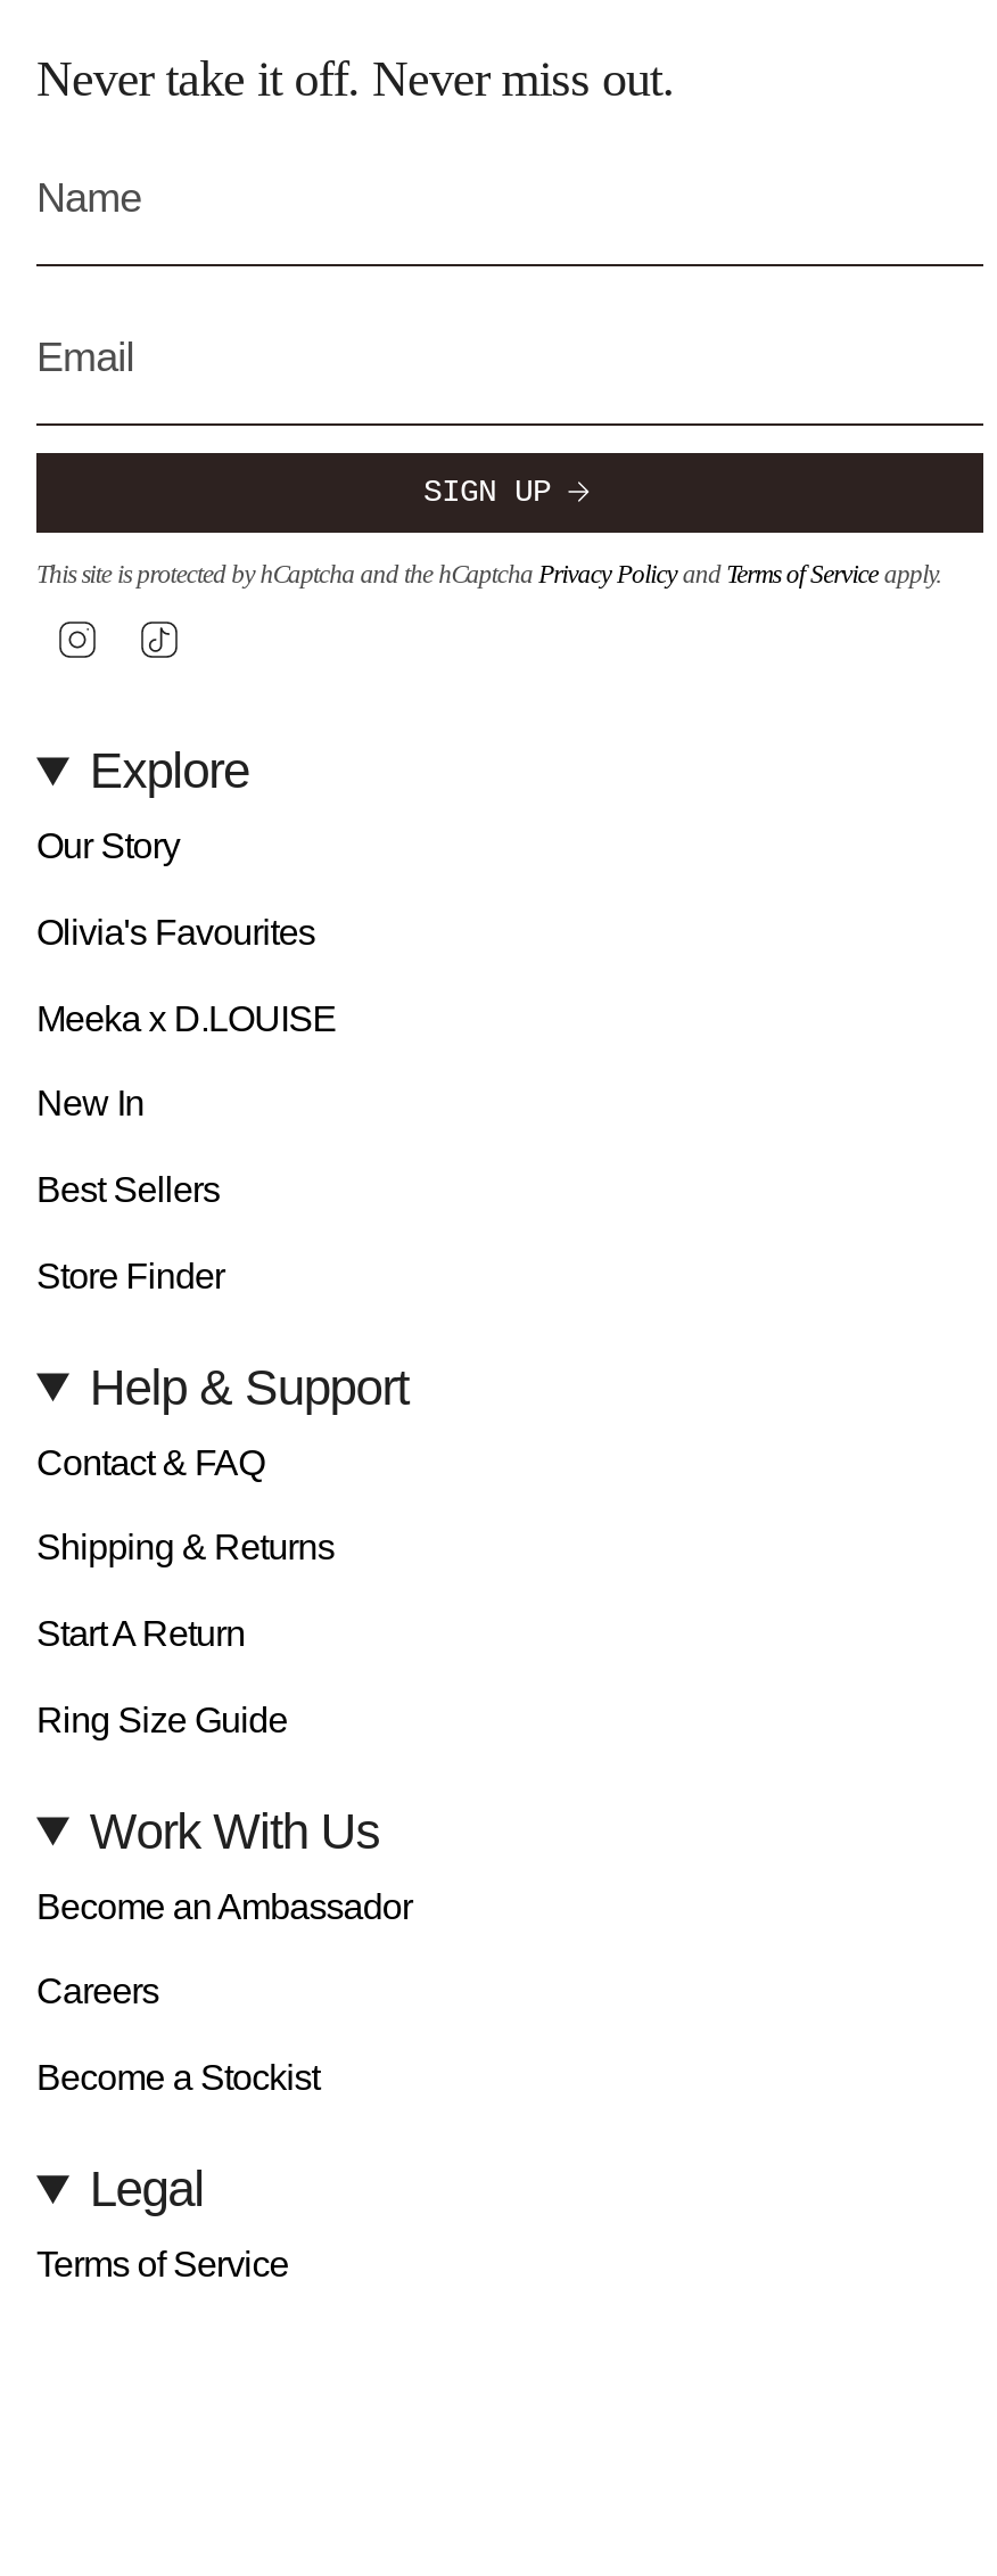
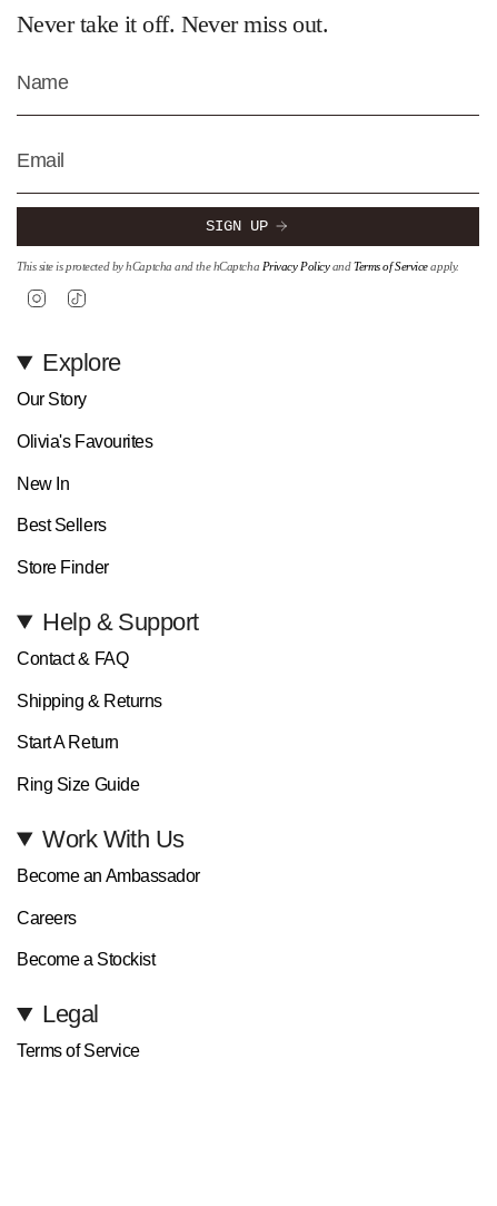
[36,999,336,1037] Meeka x D.LOUISE -> none

